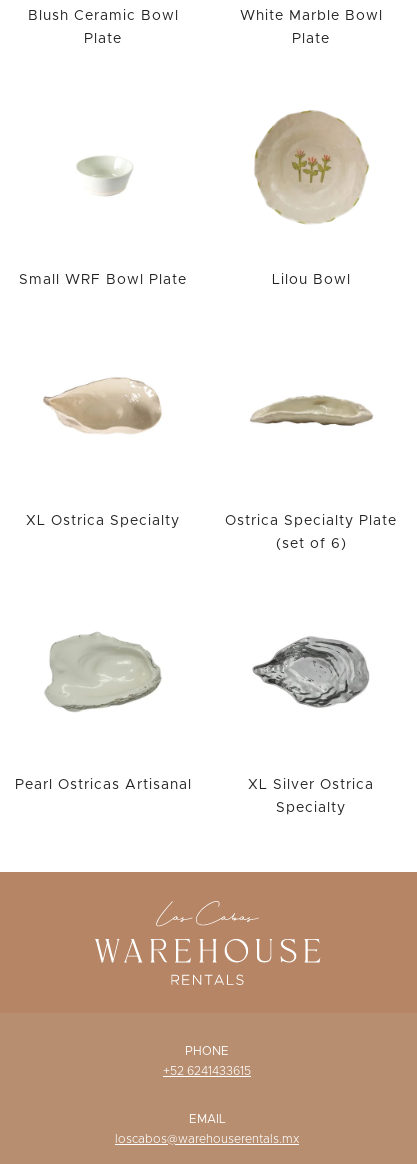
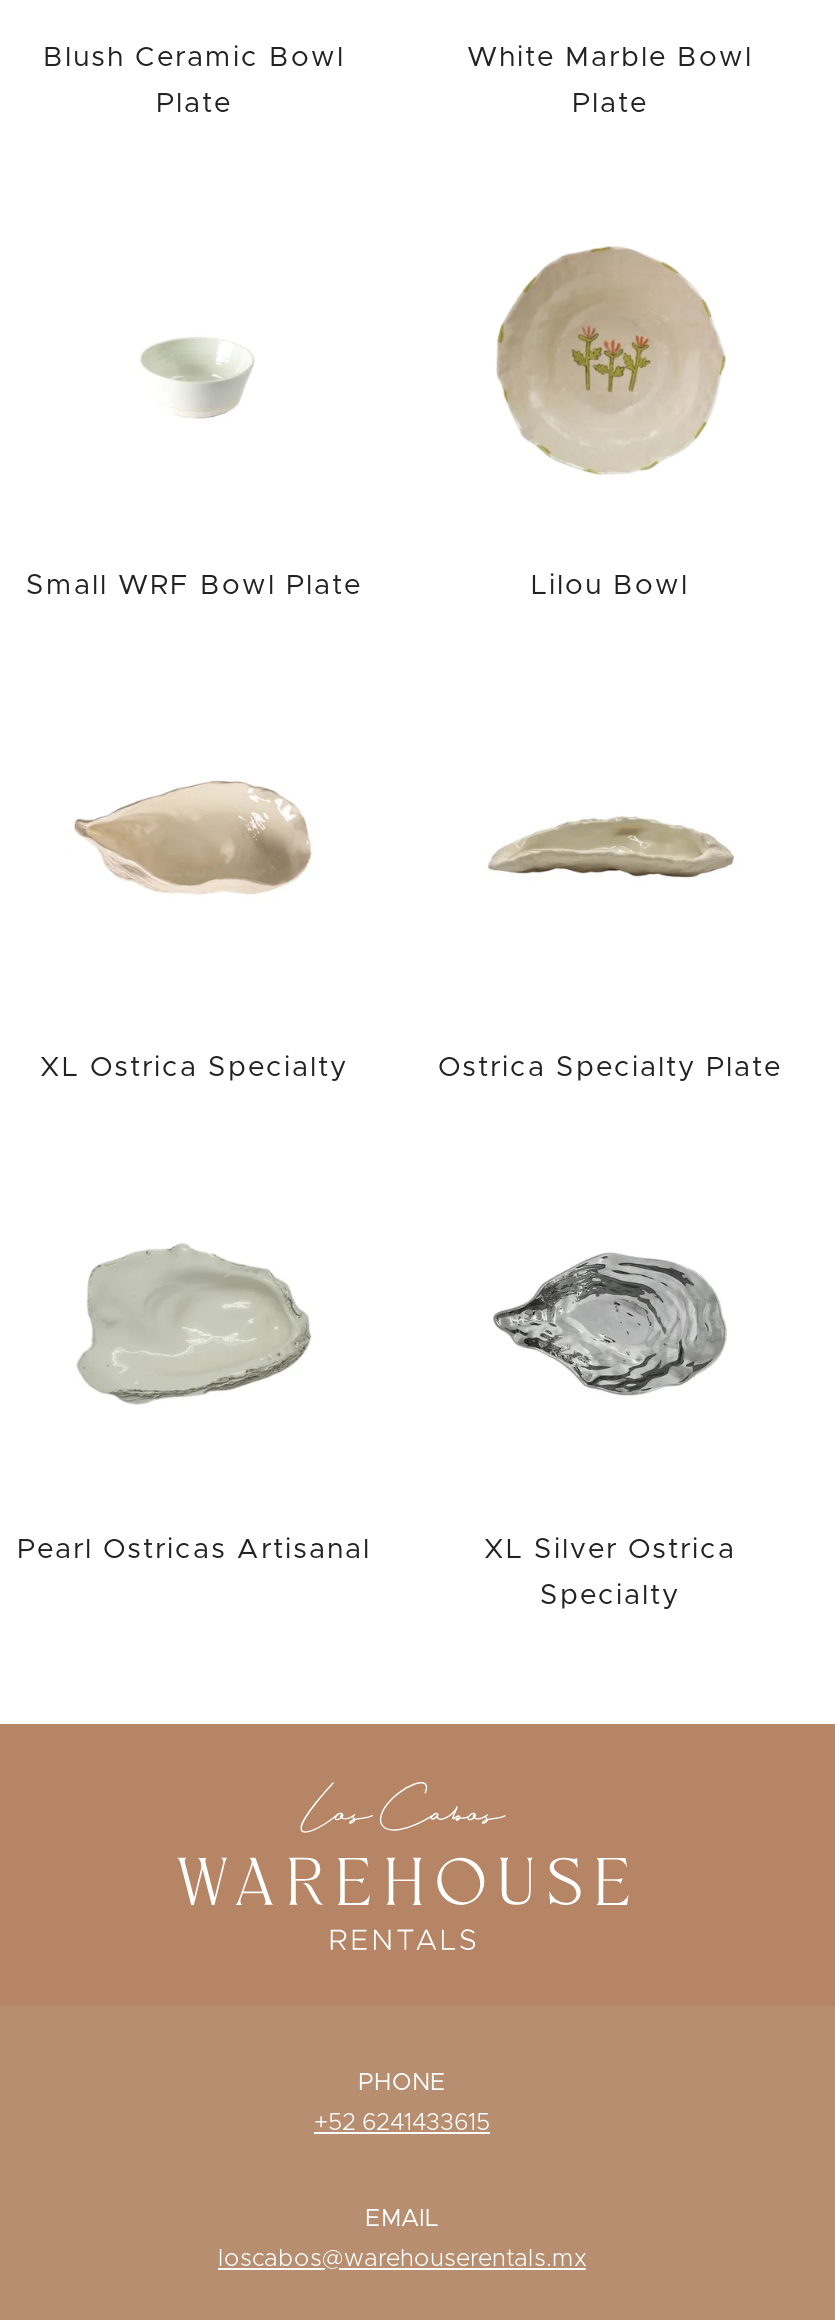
[275,537,346,551] (set of 6) -> none

